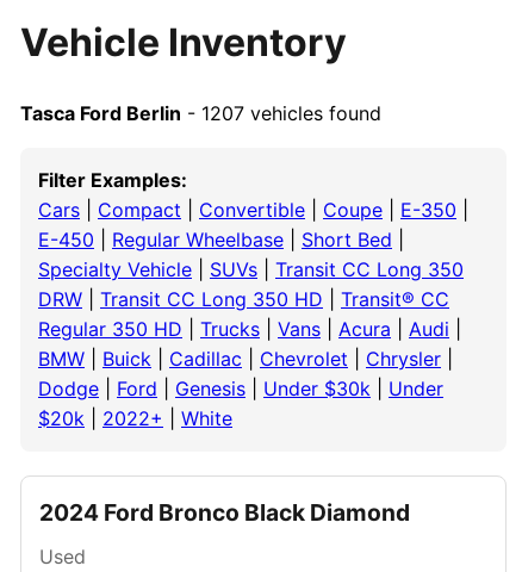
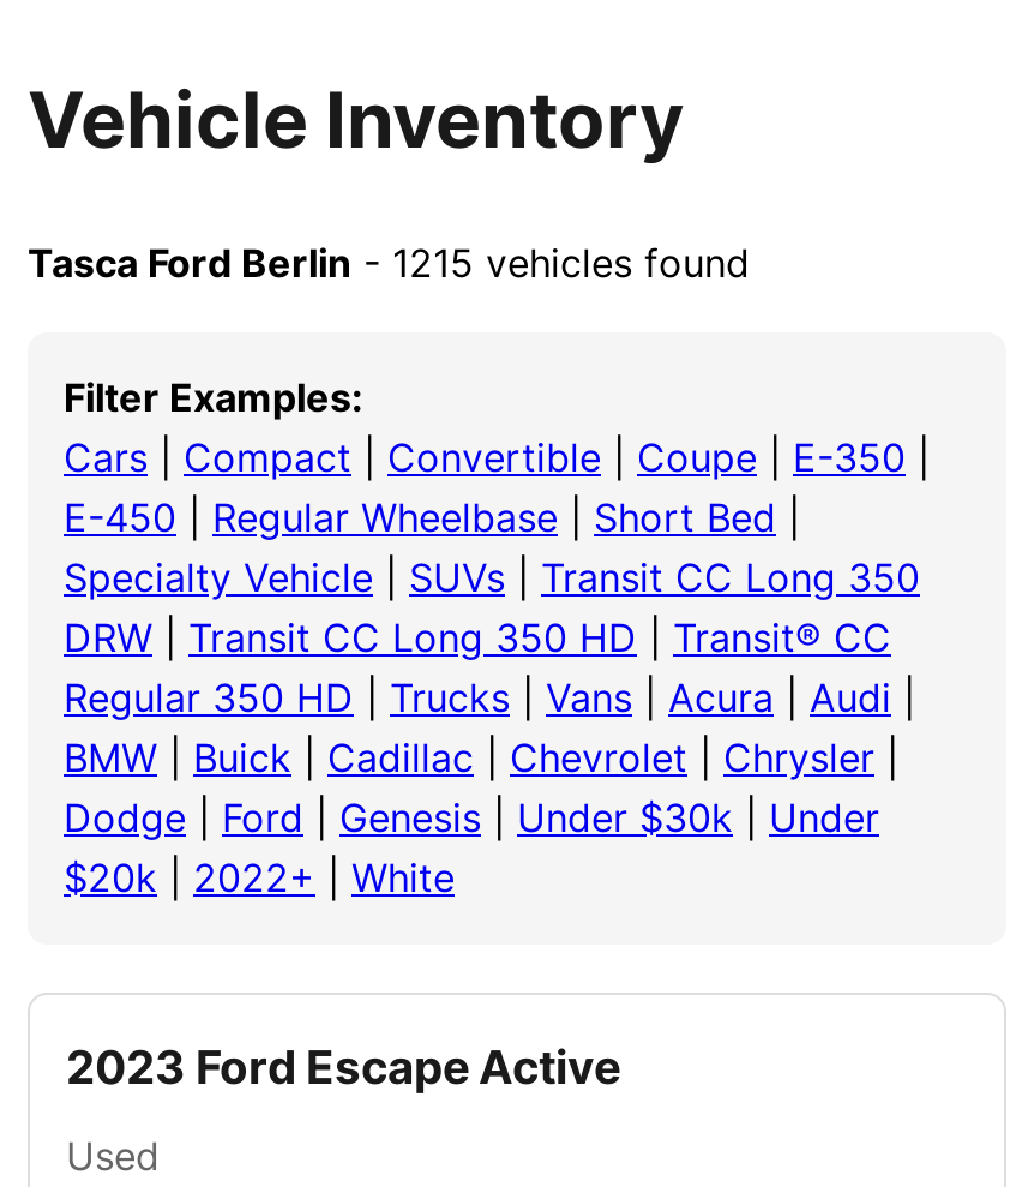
[20,101,381,125] Tasca Ford Berlin - 1207 vehicles found -> [28,239,750,287] Tasca Ford Berlin - 1215 vehicles found
[39,498,410,527] 2024 Ford Bronco Black Diamond -> [66,1038,620,1096] 2023 Ford Escape Active

